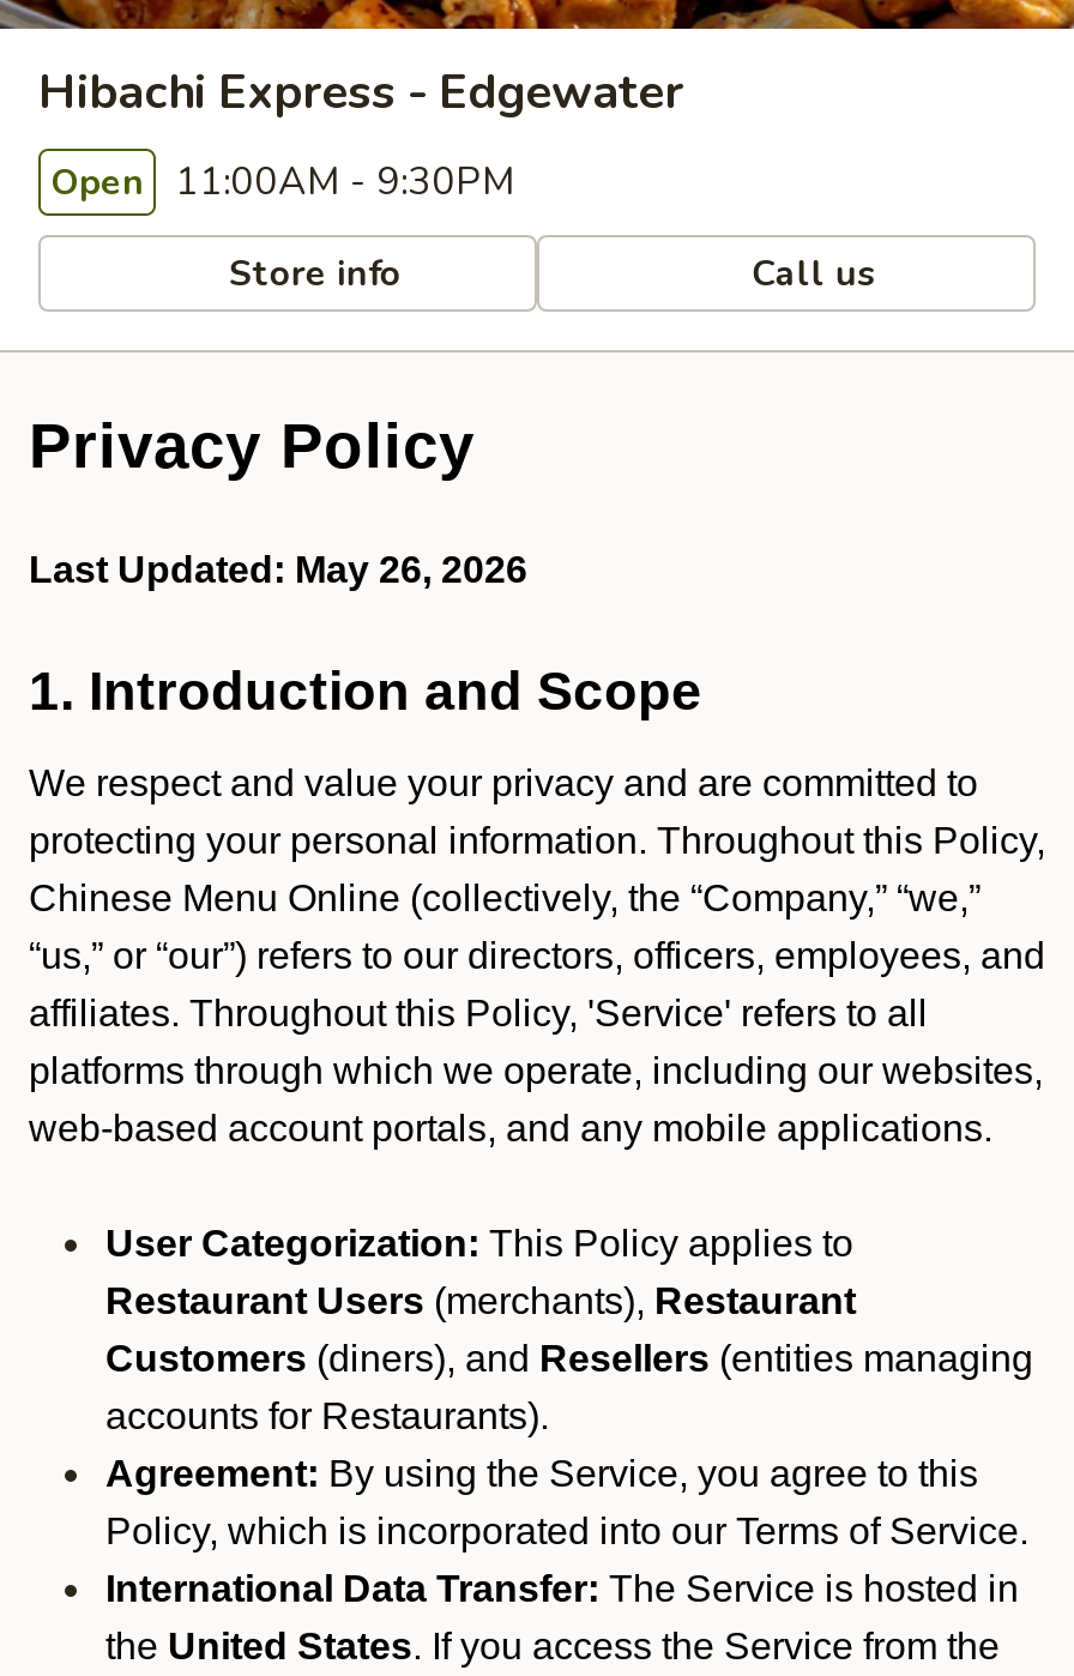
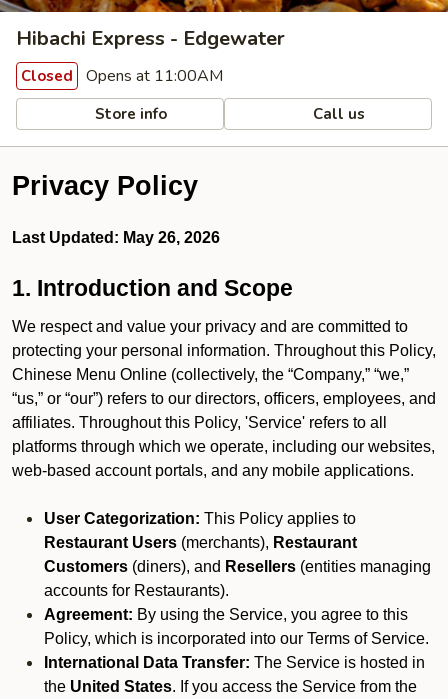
[50,156,515,209] Open 11:00AM - 9:30PM -> [21,65,223,87] Closed Opens at 11:00AM

